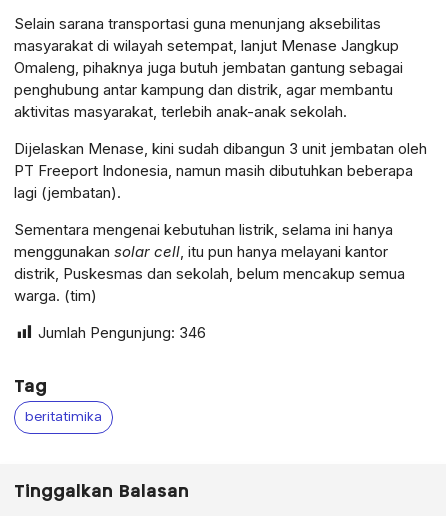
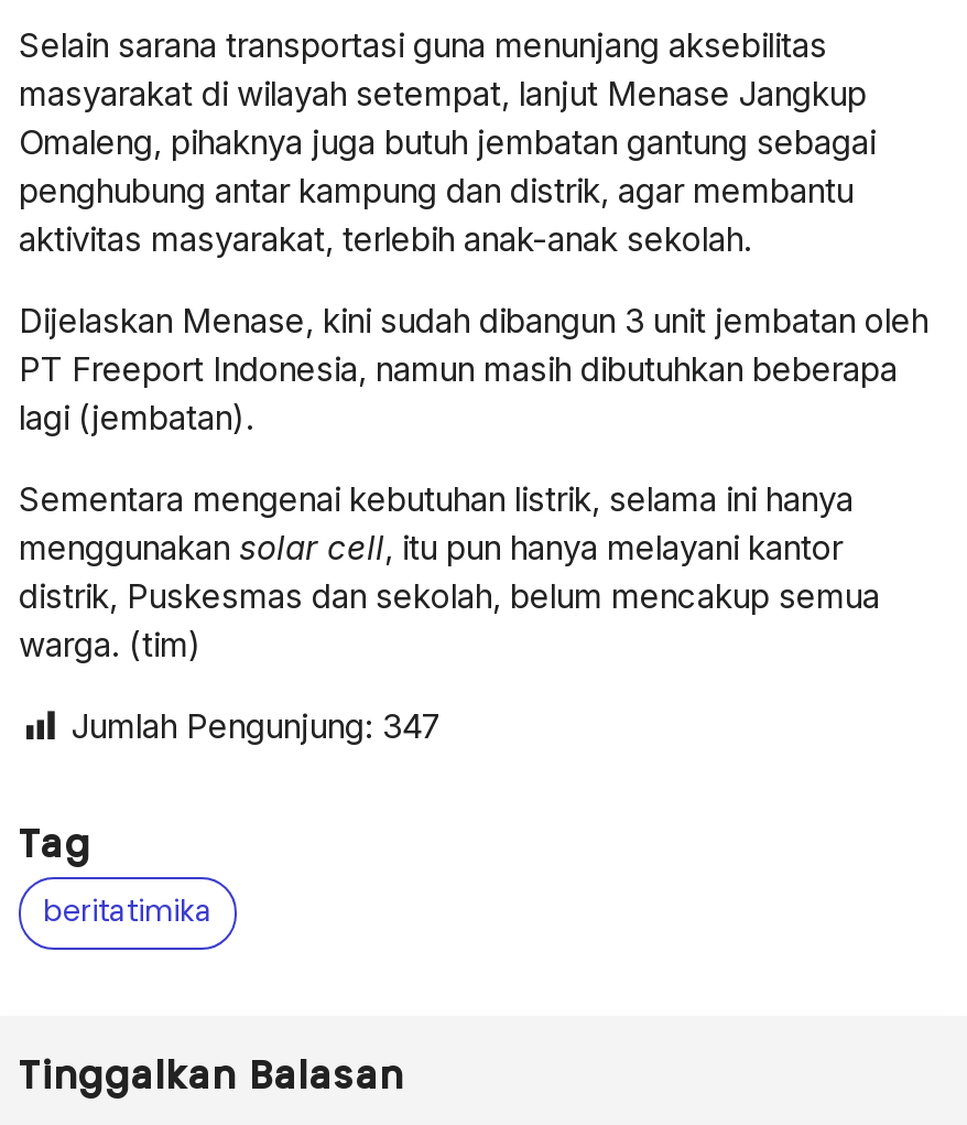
[38,323,206,342] Jumlah Pengunjung: 346 -> [72,706,442,748] Jumlah Pengunjung: 347

